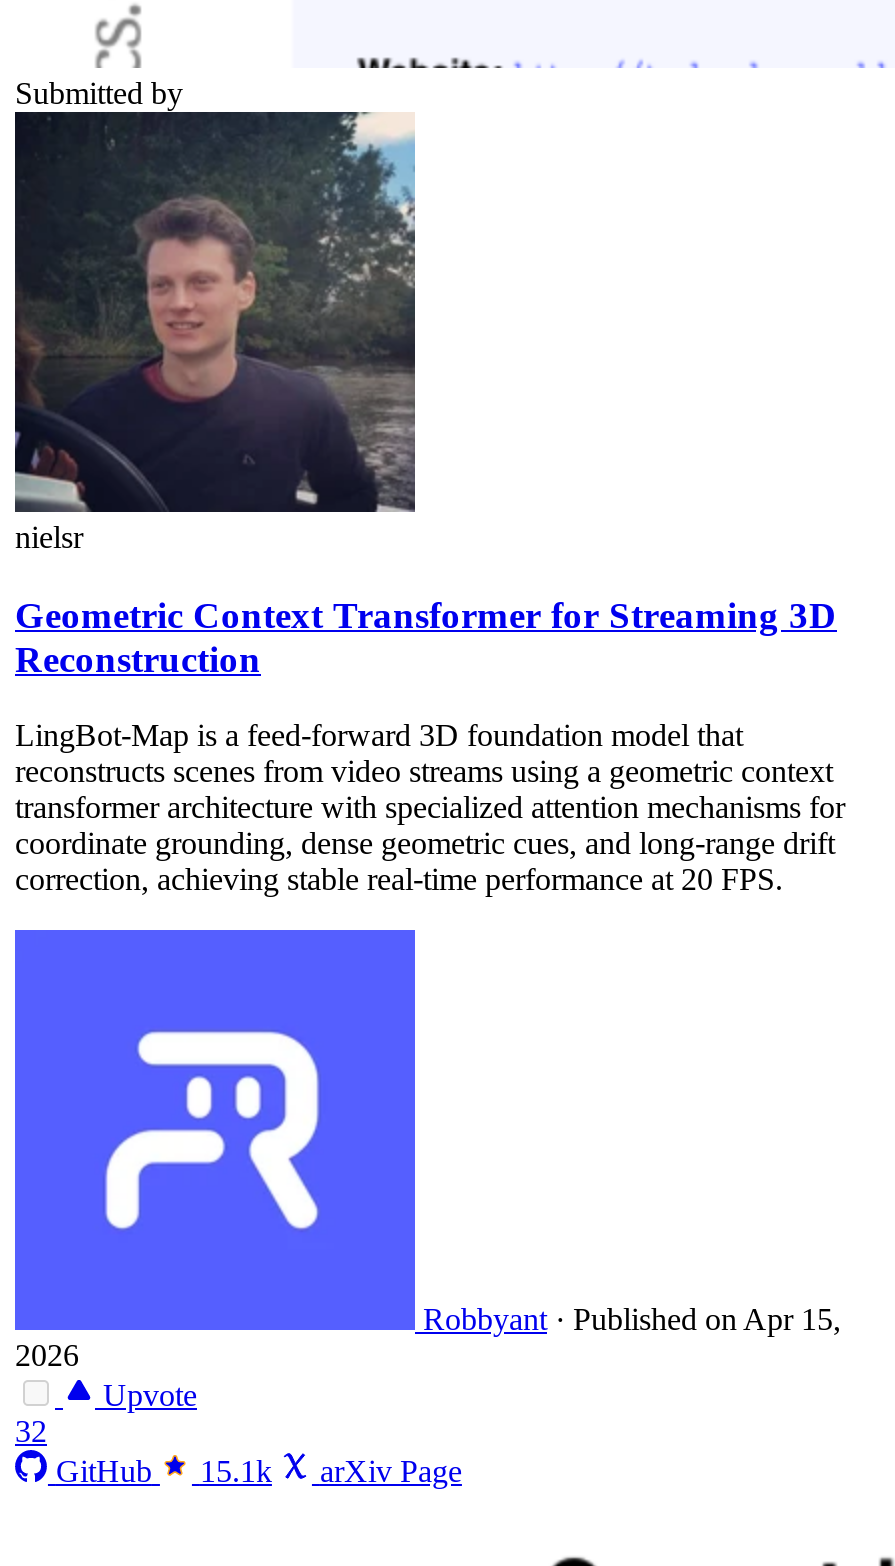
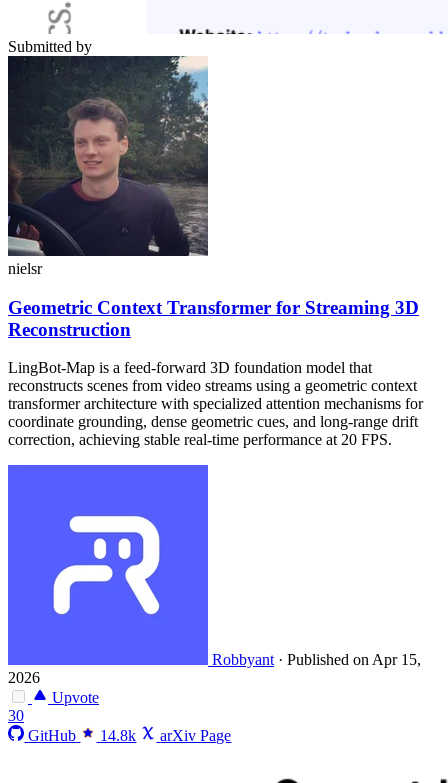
[15,1415,47,1449] 32 -> [8,707,24,724] 30
[56,1455,462,1489] GitHub 15.1k arXiv Page -> [28,727,231,744] GitHub 14.8k arXiv Page

